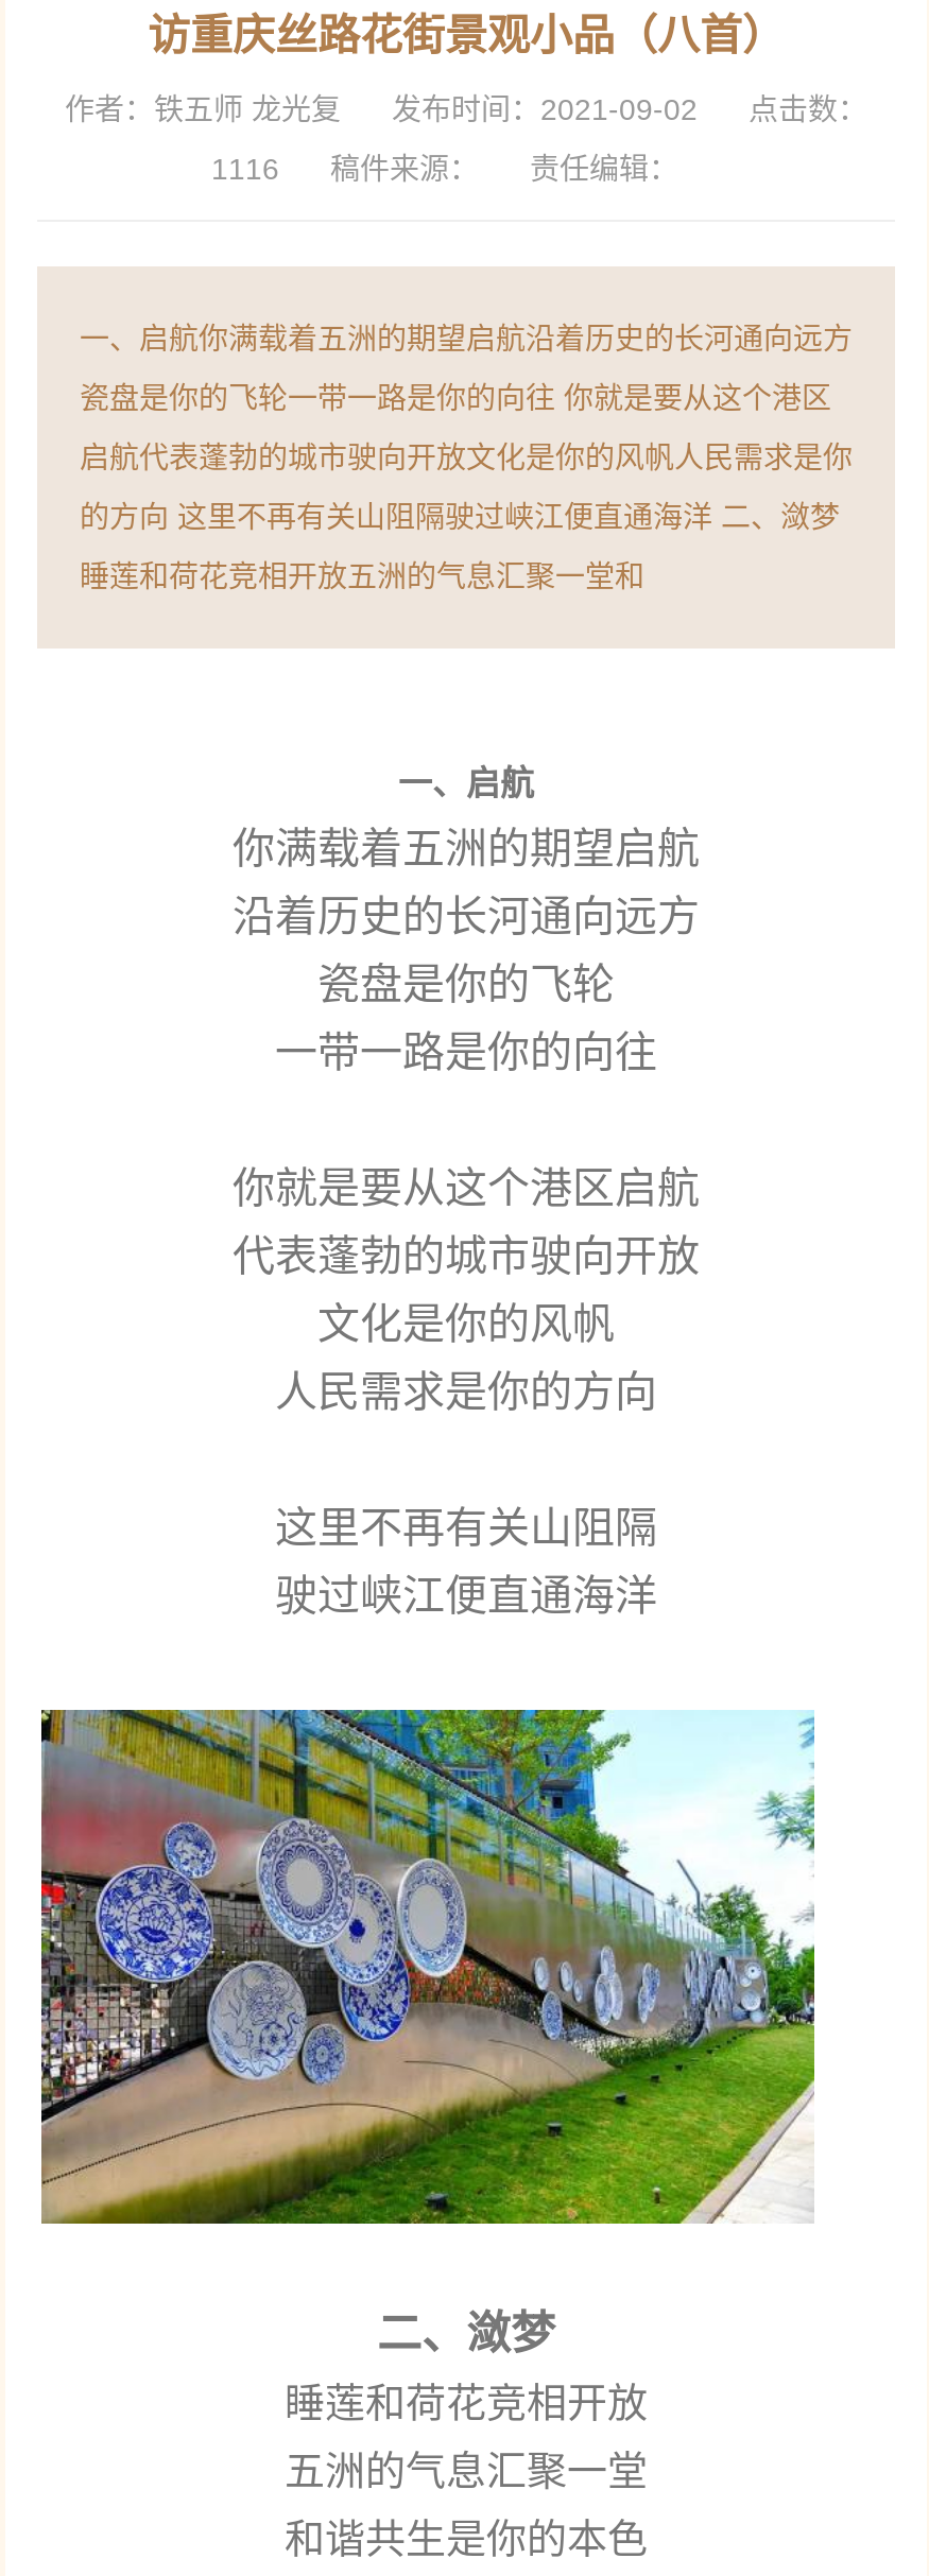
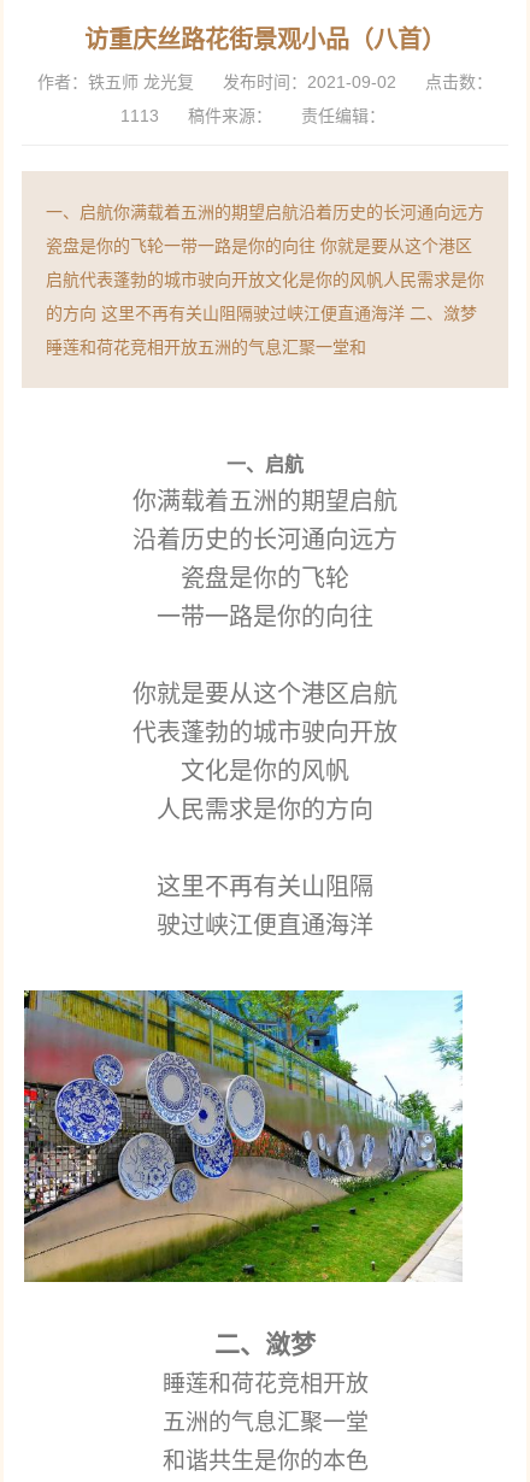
[211,152,678,186] 1116 稿件来源： 责任编辑： -> [120,106,385,125] 1113 稿件来源： 责任编辑：

